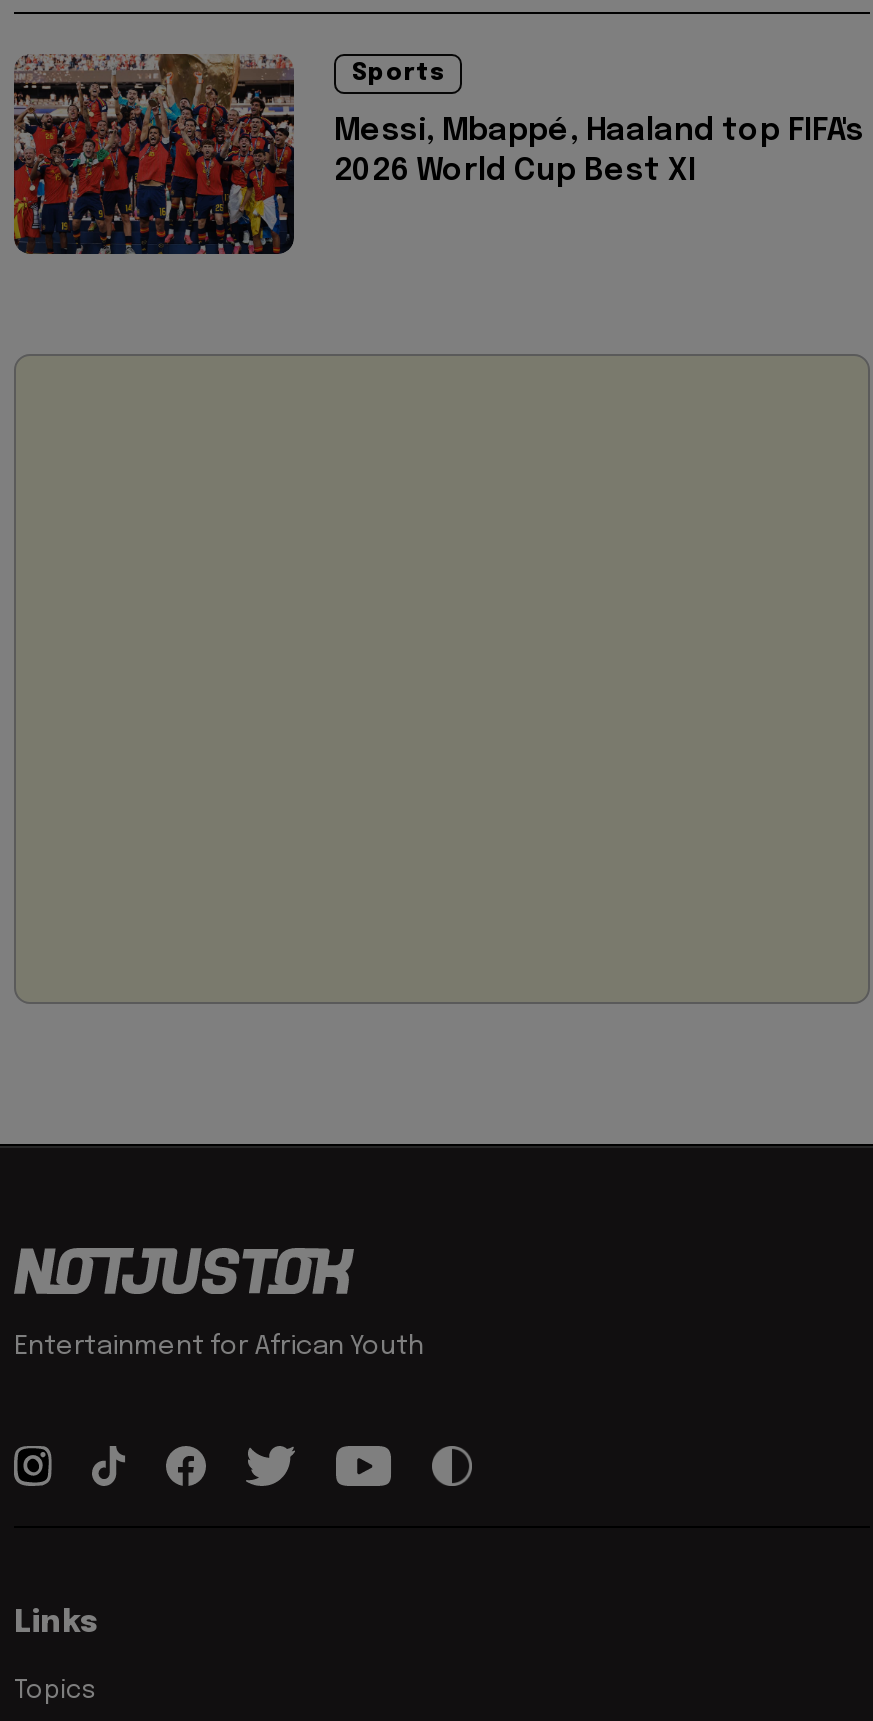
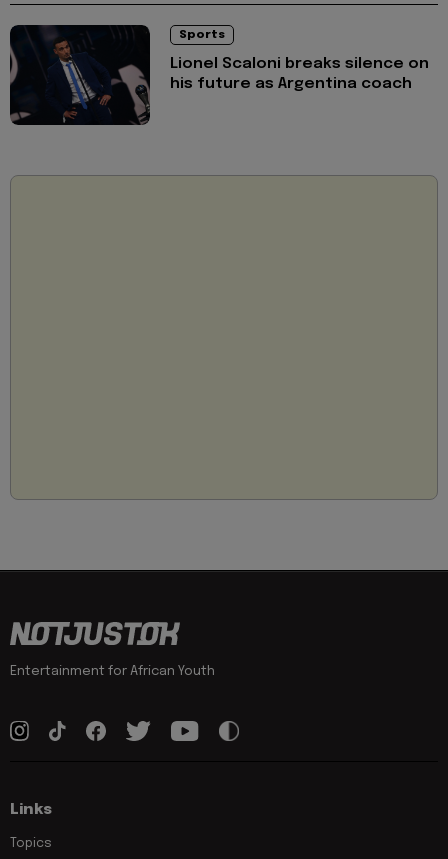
[12,52,864,256] [image] | Messi, Mbappé, Haaland top FIFA's | 2026 World Cup Best XI -> [9,24,429,126] [image] | Lionel Scaloni breaks silence on | his future as Argentina coach

